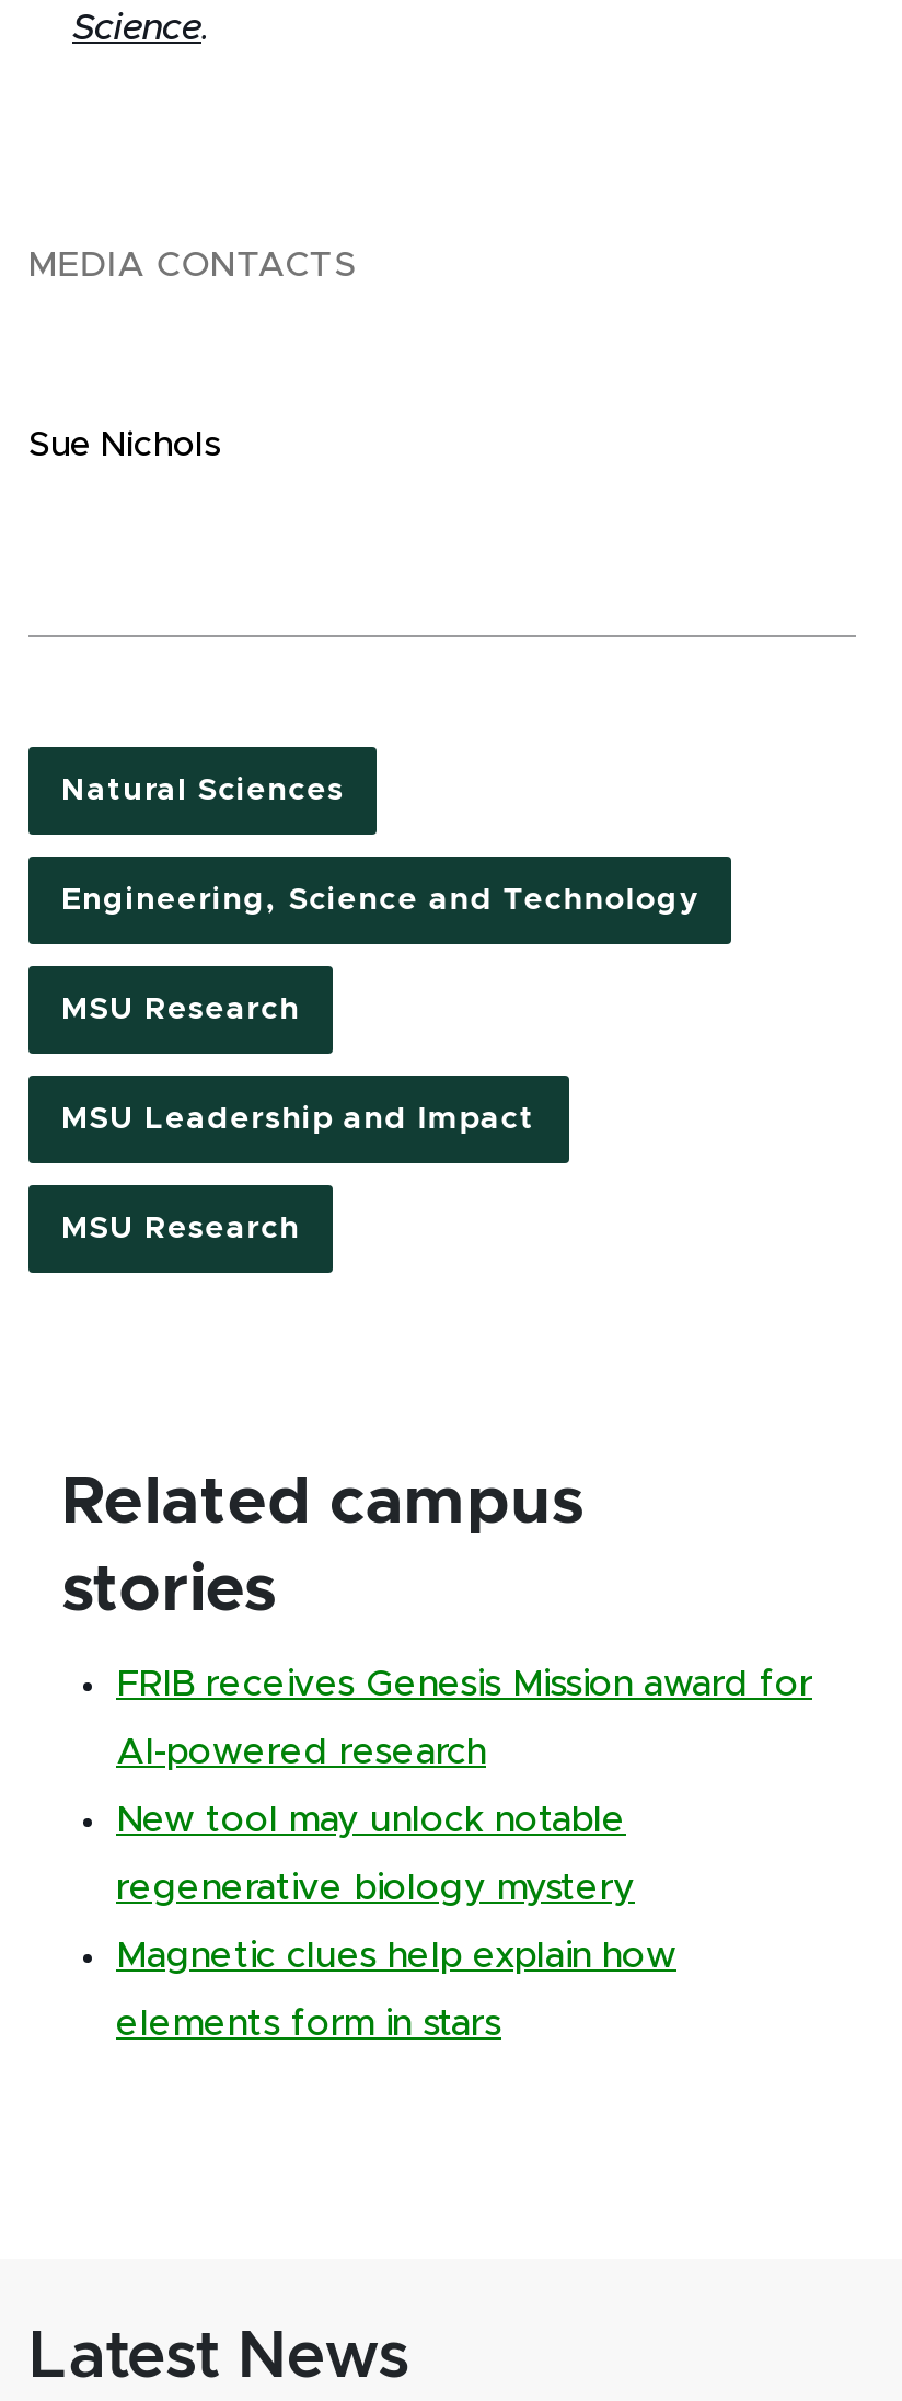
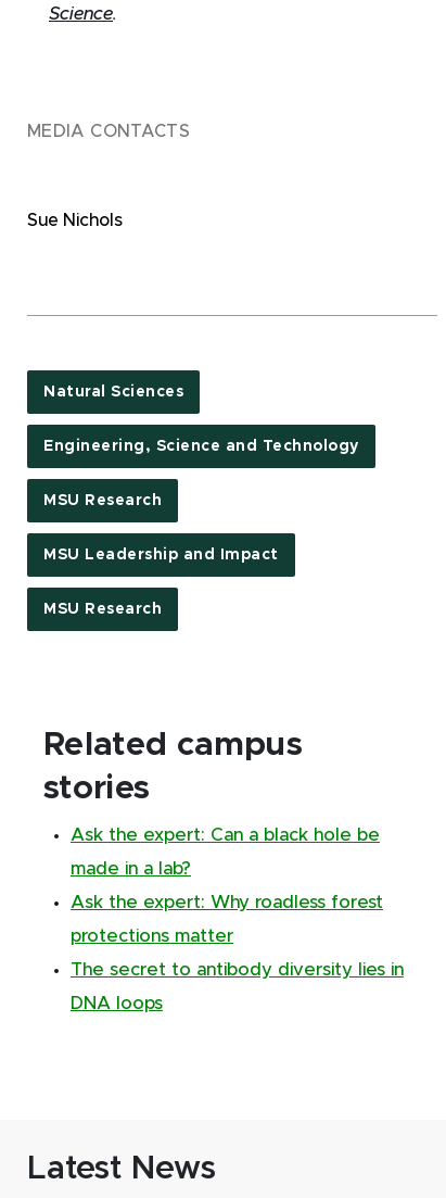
[116,1668,812,1703] FRIB receives Genesis Mission award for -> [71,827,380,844] Ask the expert: Can a black hole be
[116,1736,486,1771] AI-powered research -> [71,861,191,878] made in a lab?
[116,1804,626,1839] New tool may unlock notable -> [71,894,383,912] Ask the expert: Why roadless forest
[116,1872,635,1907] regenerative biology mystery -> [71,928,233,945] protections matter
[116,1940,676,1975] Magnetic clues help explain how -> [71,962,404,979] The secret to antibody diversity lies in
[116,2008,501,2043] elements form in stars -> [71,995,163,1013] DNA loops

